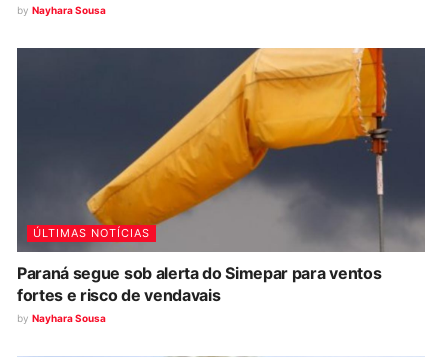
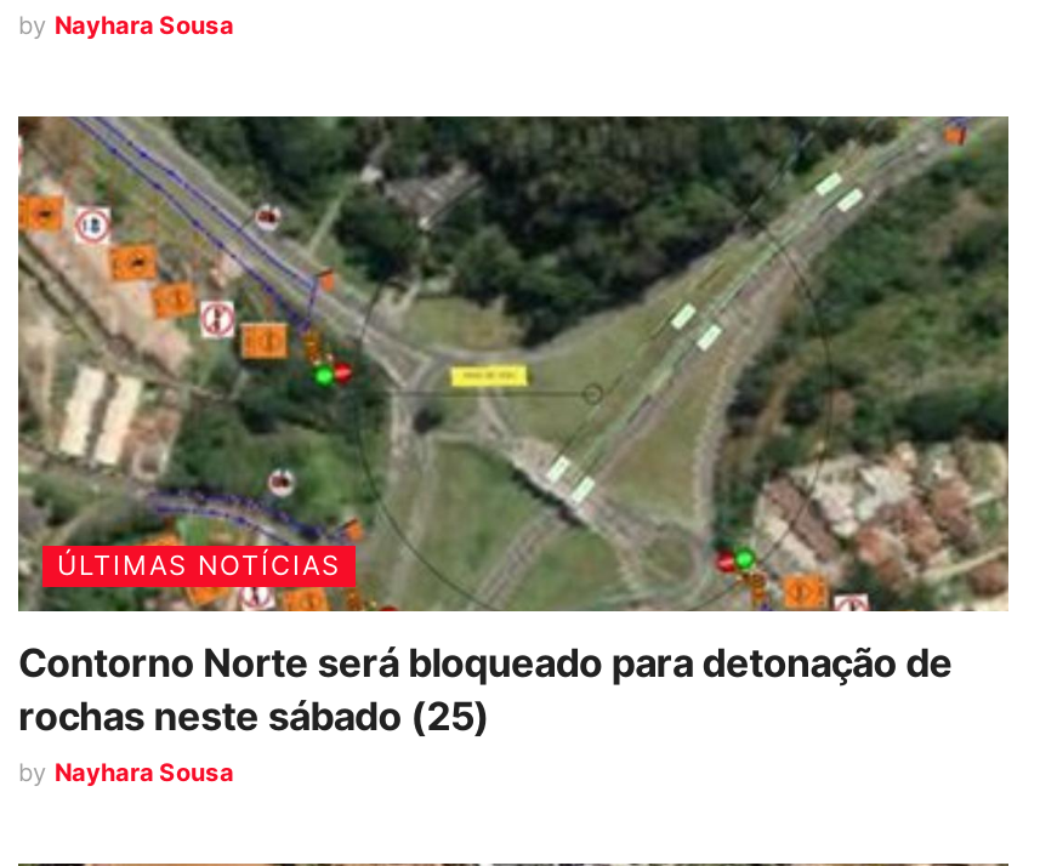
[16,47,425,305] [image] | Paraná segue sob alerta do Simepar para ventos | fortes e risco de vendavais -> [16,114,1011,739] [image] | Contorno Norte será bloqueado para detonação de | rochas neste sábado (25)

